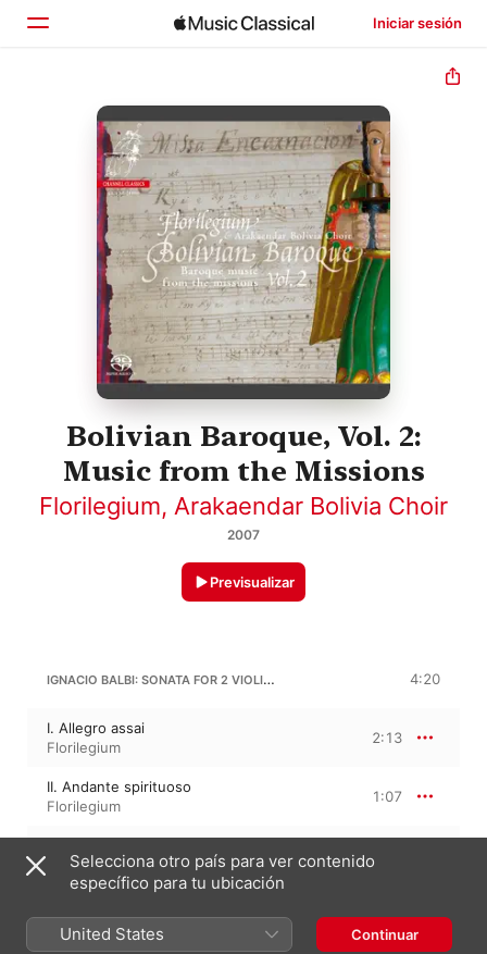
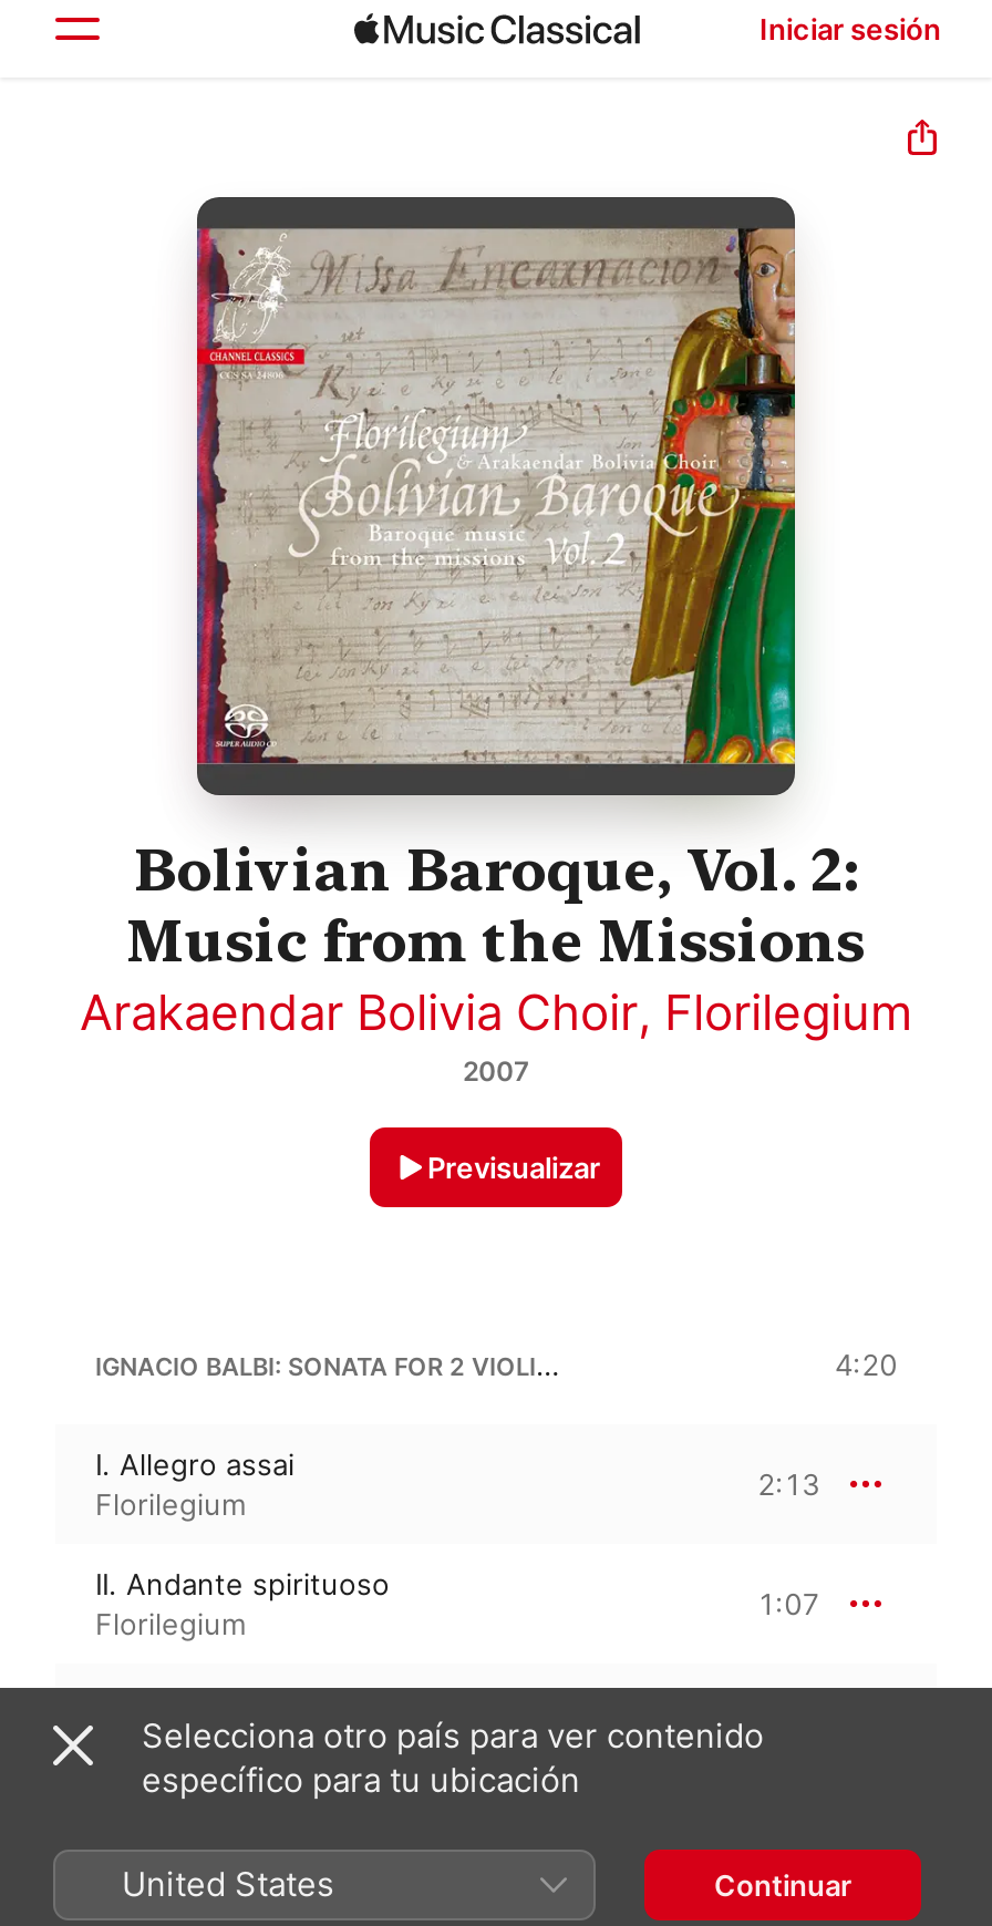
[39,492,448,520] Florilegium, Arakaendar Bolivia Choir -> [80,984,912,1042] Arakaendar Bolivia Choir, Florilegium

